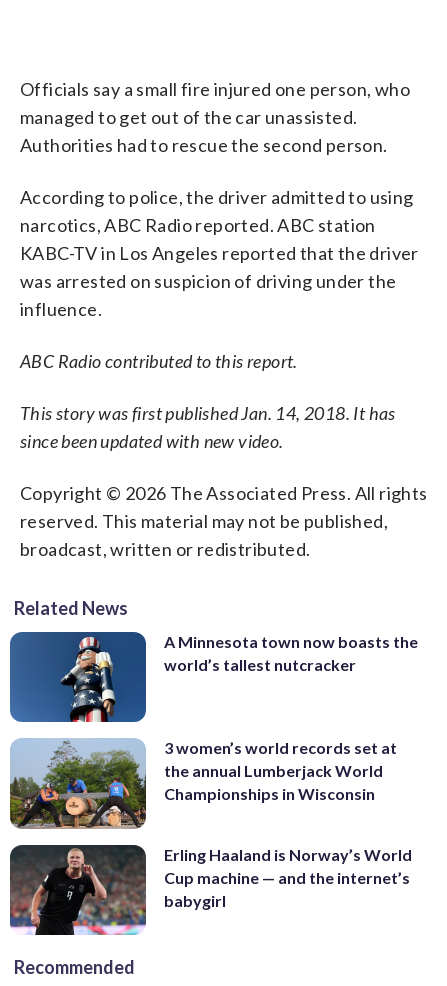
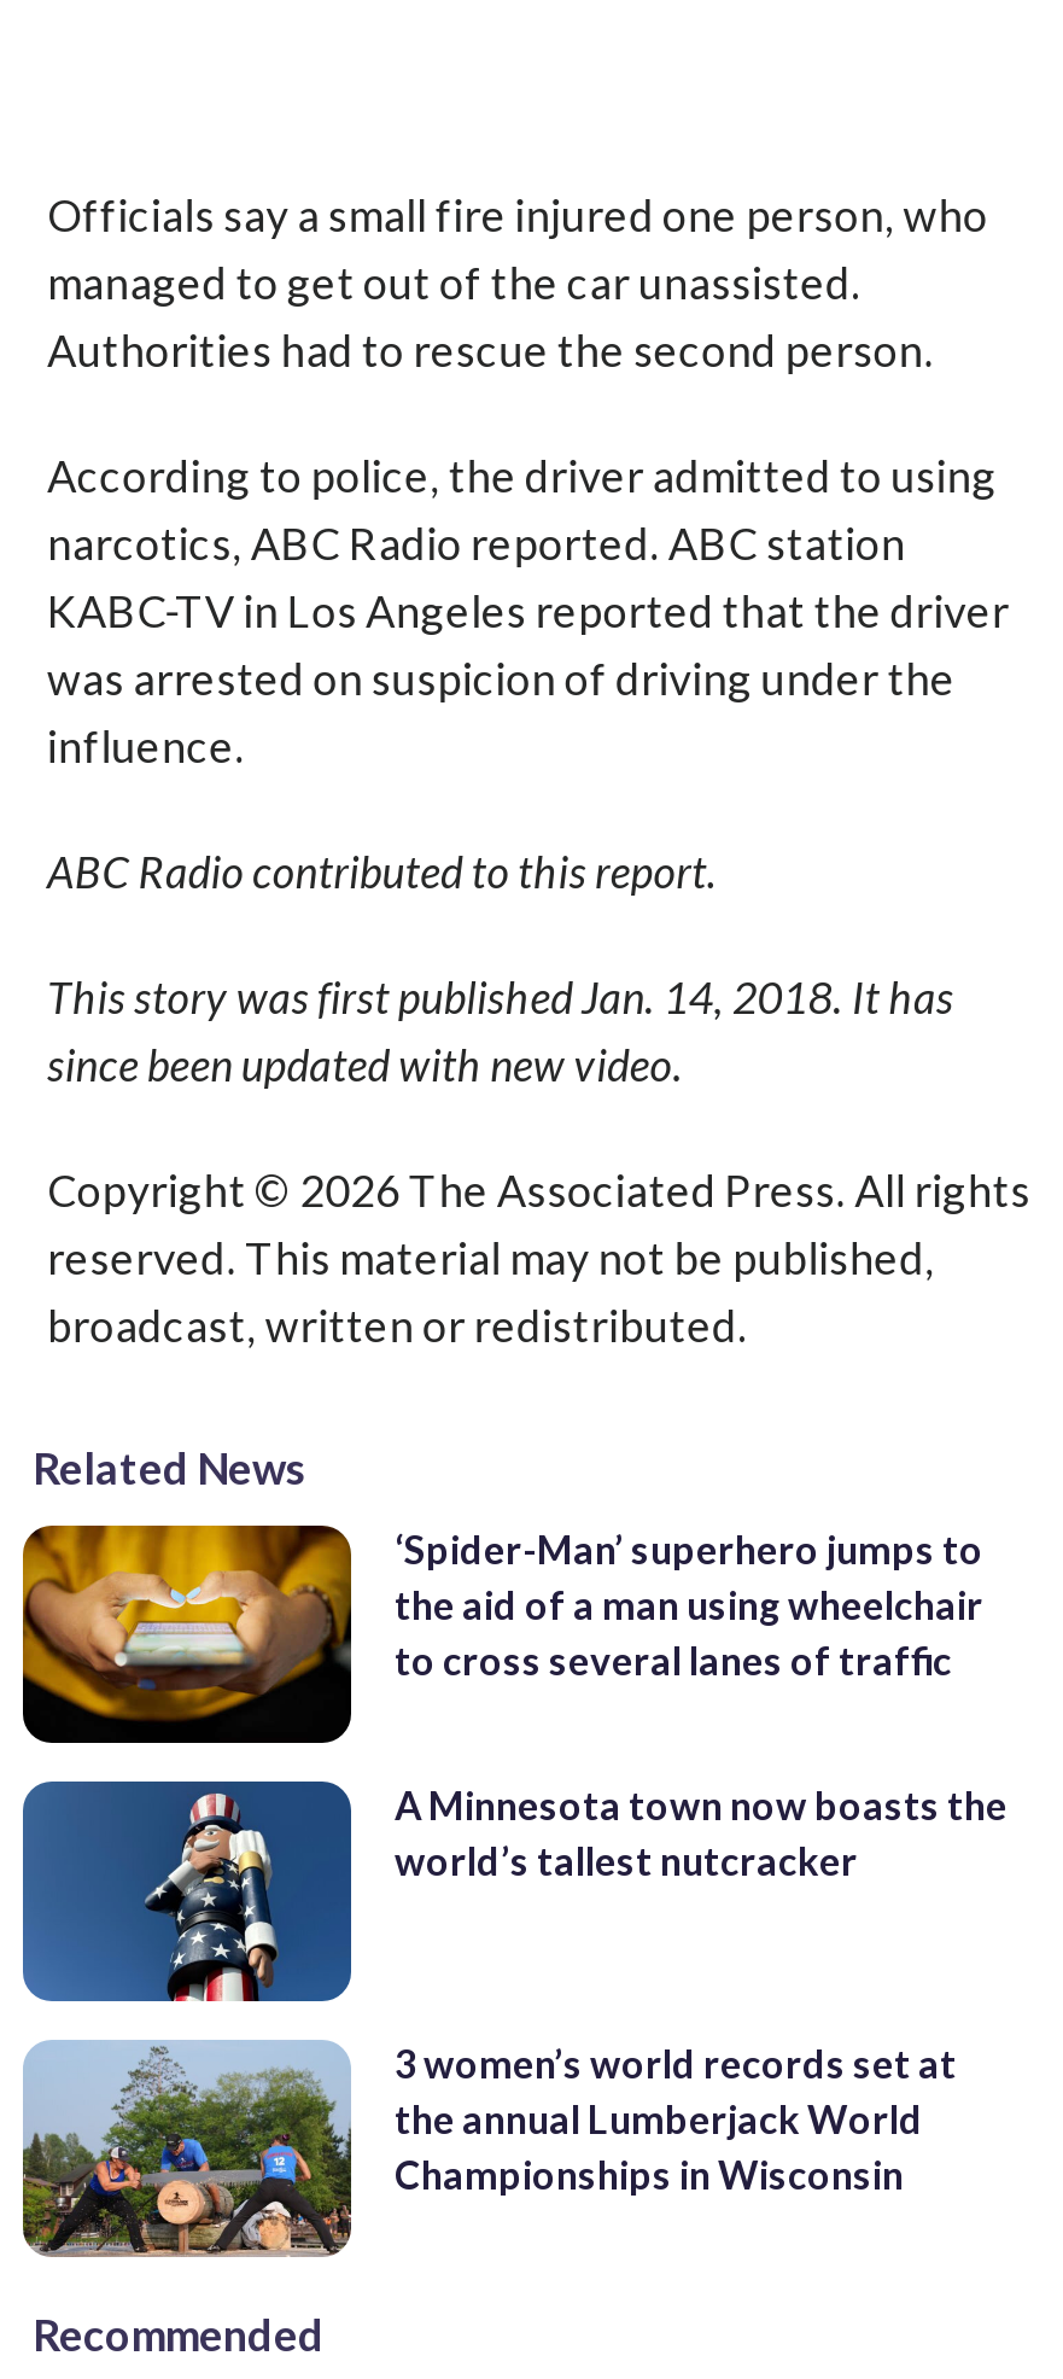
none -> [21,1523,983,1745] [image] | ‘Spider-Man’ superhero jumps to | the aid of a man using wheelchair | to cross several lanes of traffic
moved [12,631,418,803] -> [28,1782,1007,2196]: [image] | A Minnesota town now boasts the | world’s tallest nutcracker | 3 women’s world records set at | the annual Lumberjack World | Championships in Wisconsin
[9,844,412,935] [image] | Erling Haaland is Norway’s World | Cup machine — and the internet’s | babygirl -> none

